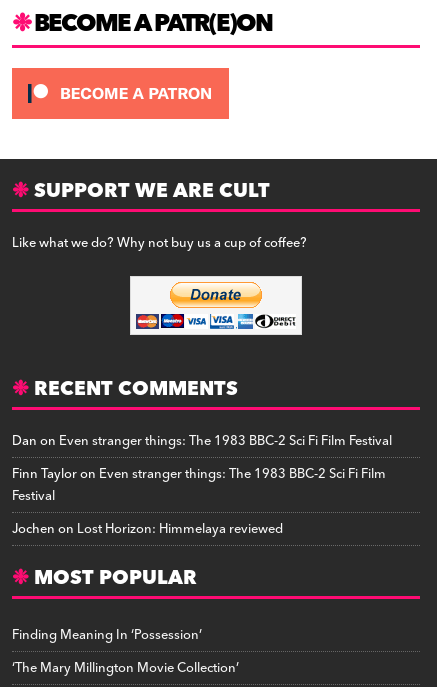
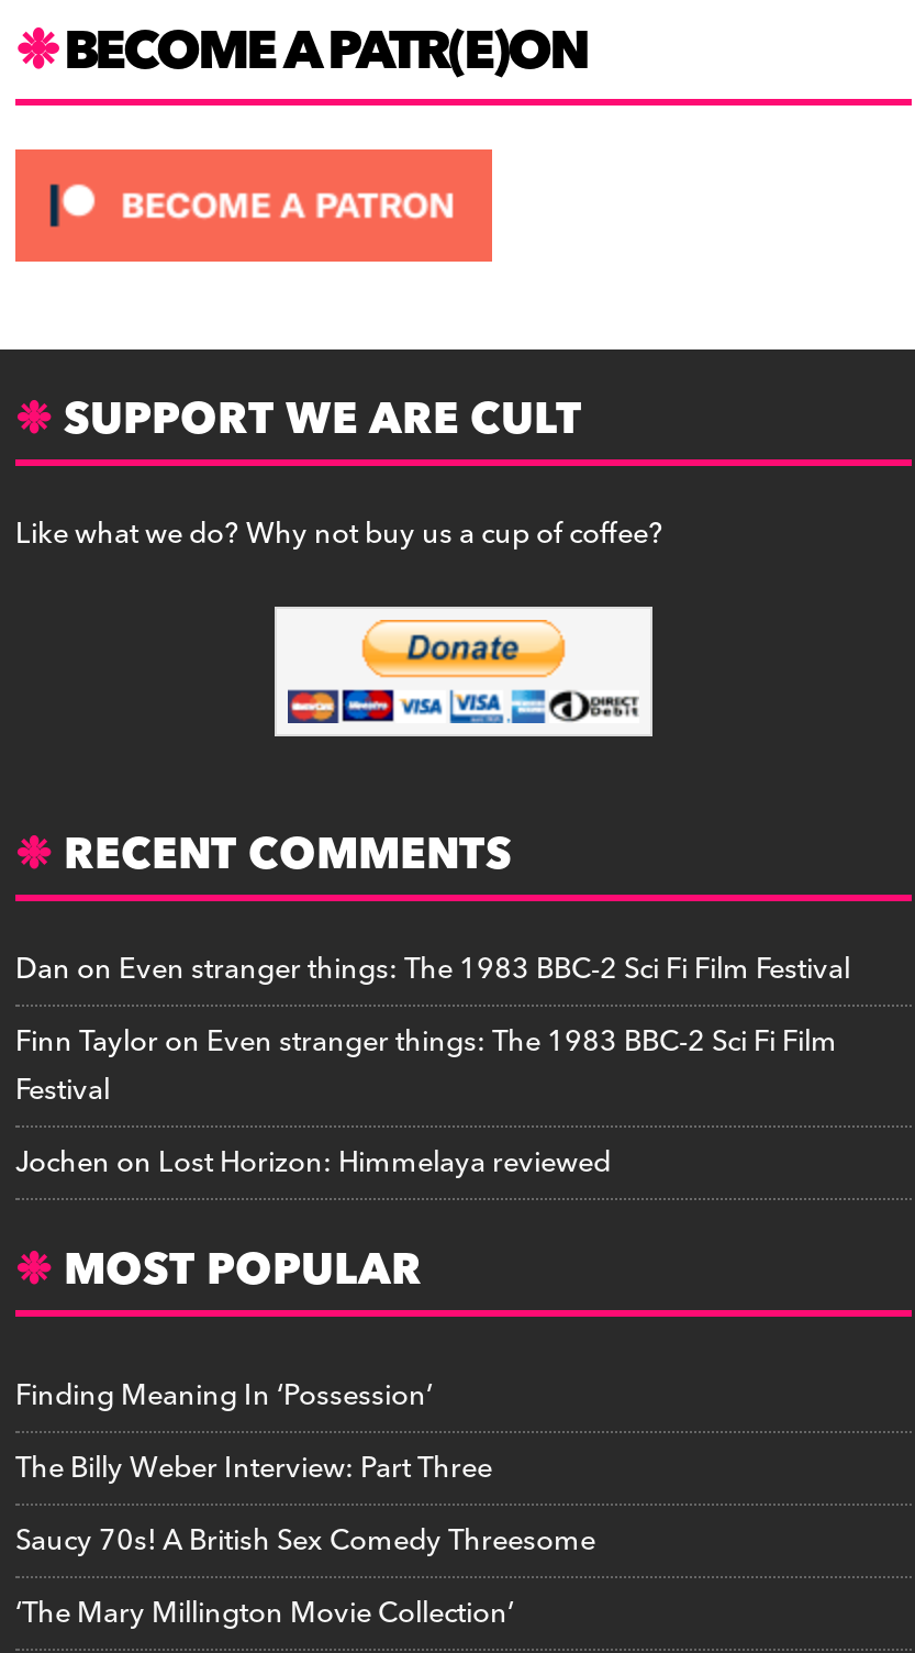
none -> [15,1443,595,1564] The Billy Weber Interview: Part Three | Saucy 70s! A British Sex Comedy Threesome

